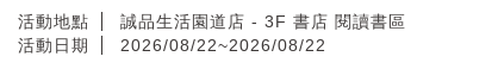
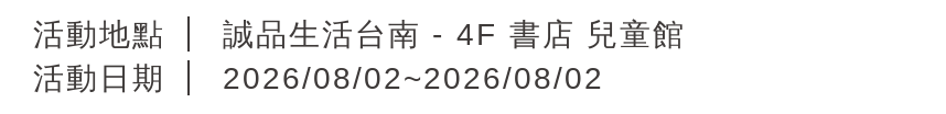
[120,12,406,31] 誠品生活園道店 - 3F 書店 閱讀書區 -> [223,16,686,51] 誠品生活台南 - 4F 書店 兒童館
[18,36,326,55] 活動日期 2026/08/22~2026/08/22 -> [33,60,604,95] 活動日期 2026/08/02~2026/08/02

